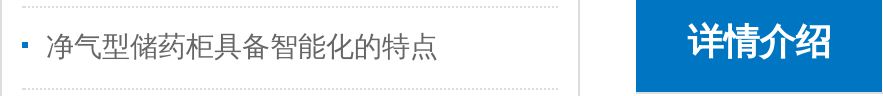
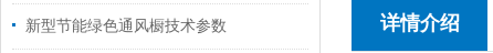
[46,32,438,62] 净气型储药柜具备智能化的特点 -> [25,18,227,34] 新型节能绿色通风橱技术参数

